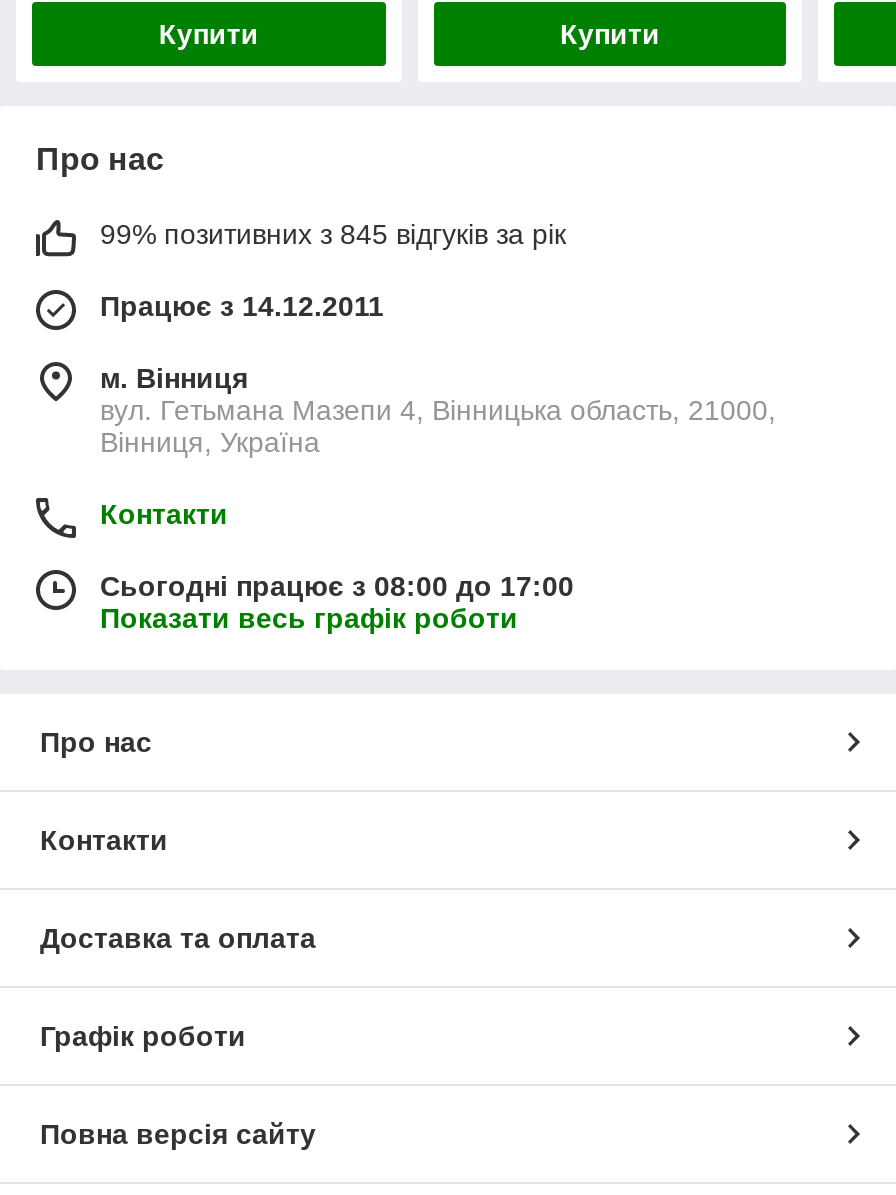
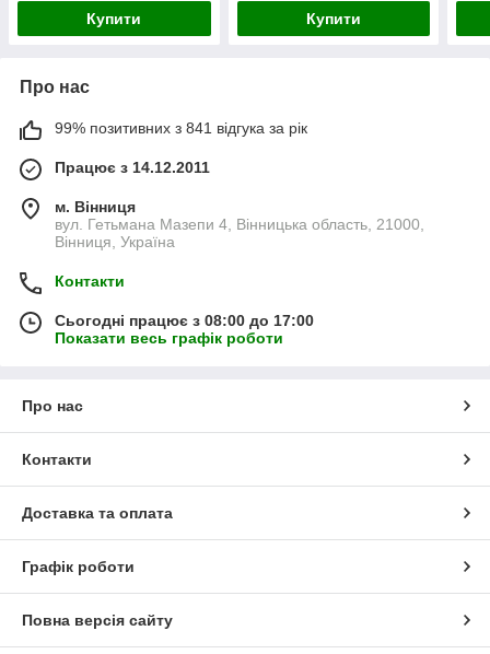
[100,219,566,251] 99% позитивних з 845 відгуків за рік -> [55,120,307,137] 99% позитивних з 841 відгука за рік

